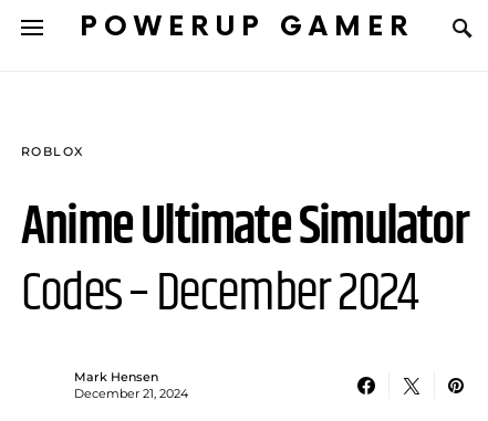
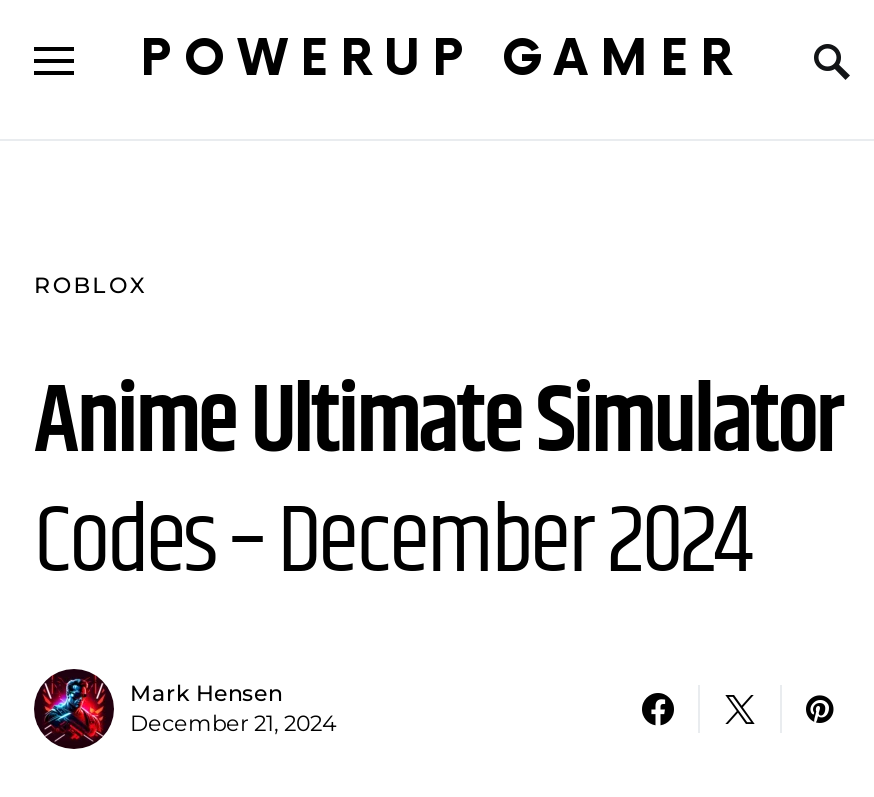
none -> [32,667,116,751] [image]

